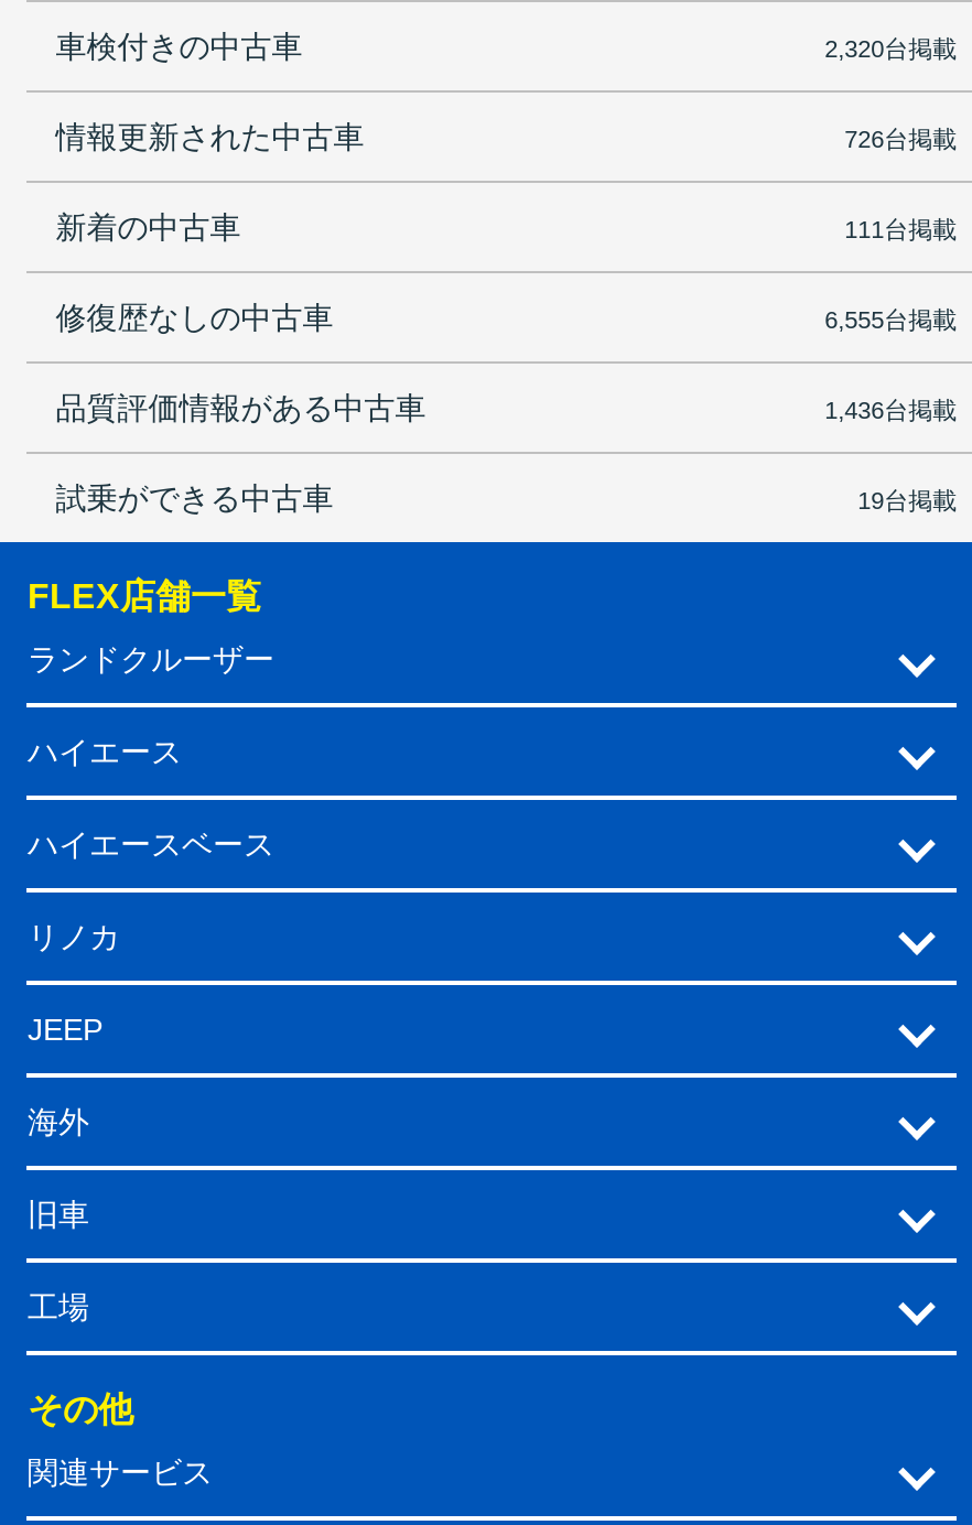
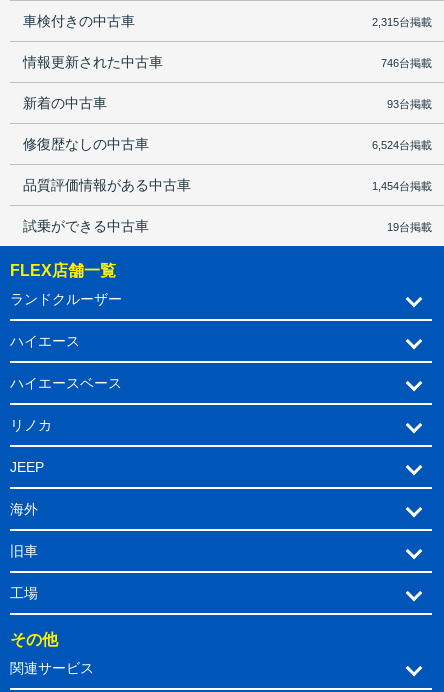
[825,36,957,62] 2,320台掲載 -> [372,16,432,28] 2,315台掲載
[844,126,957,152] 726台掲載 -> [381,57,432,69] 746台掲載
[844,216,957,243] 111台掲載 -> [387,98,432,110] 93台掲載
[825,307,957,333] 6,555台掲載 -> [372,139,432,151] 6,524台掲載
[825,397,957,424] 1,436台掲載 -> [372,180,432,192] 1,454台掲載

